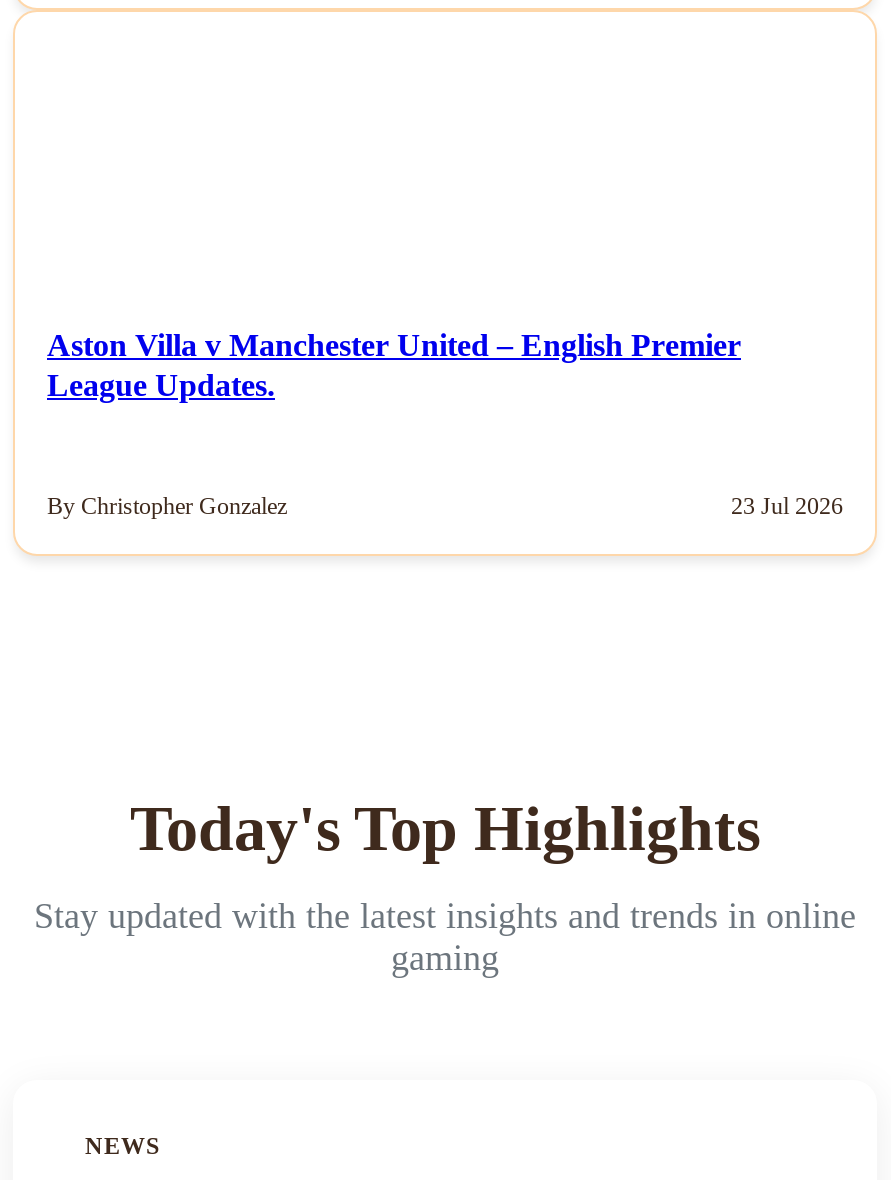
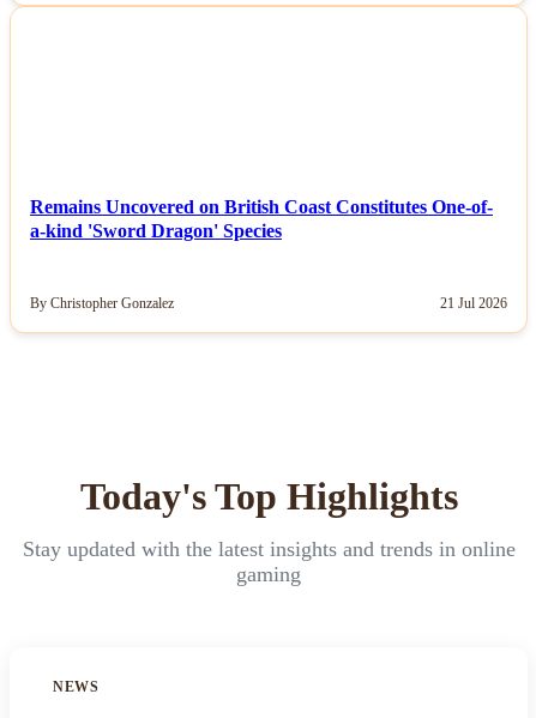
[47,328,741,402] Aston Villa v Manchester United – English Premier | League Updates. -> [30,197,493,241] Remains Uncovered on British Coast Constitutes One-of- | a-kind 'Sword Dragon' Species
[731,491,843,519] 23 Jul 2026 -> [440,294,507,311] 21 Jul 2026

